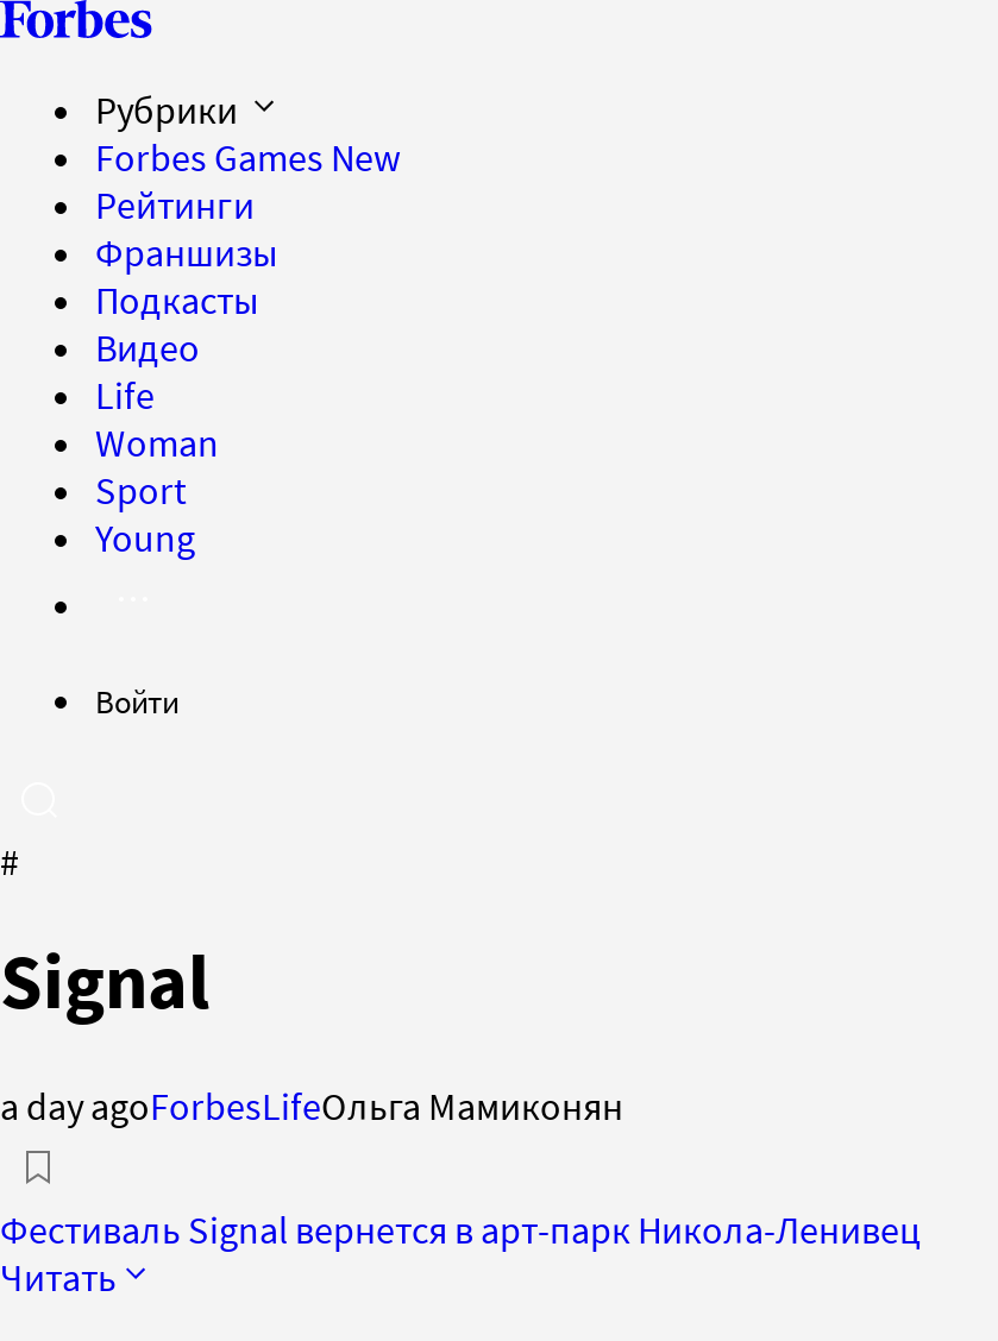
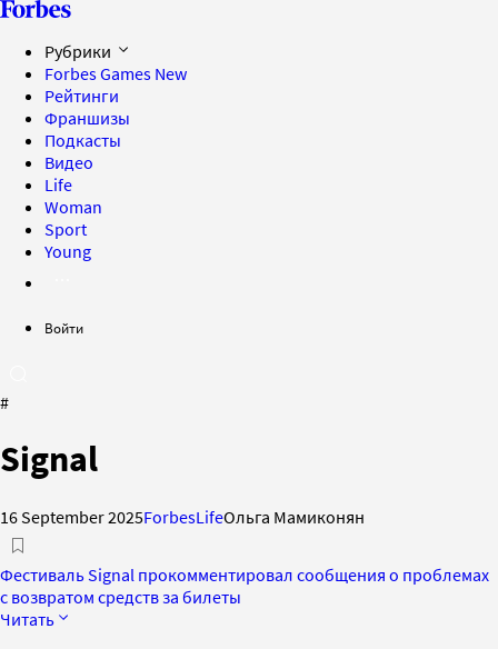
[0,1082,623,1129] a day agoForbesLifeОльга Мамиконян -> [0,506,365,528] 16 September 2025ForbesLifeОльга Мамиконян
[0,1205,921,1253] Фестиваль Signal вернется в арт-парк Никола-Ленивец -> [0,563,489,608] Фестиваль Signal прокомментировал сообщения о проблемах | с возвратом средств за билеты

